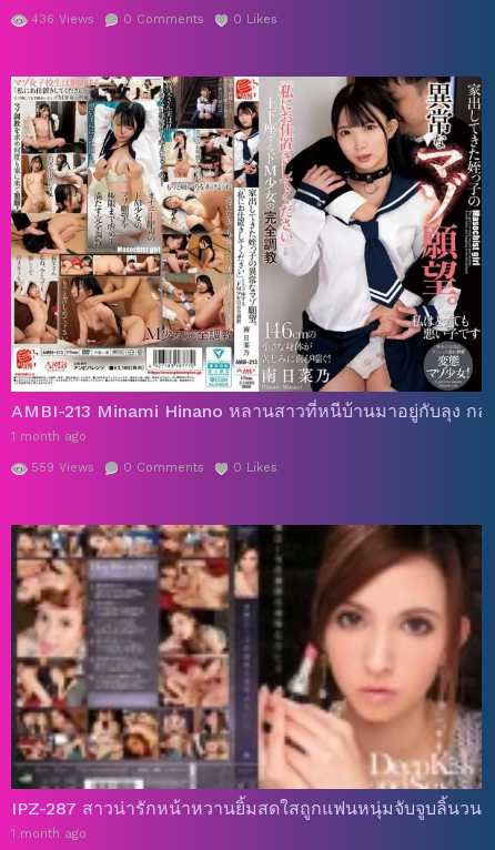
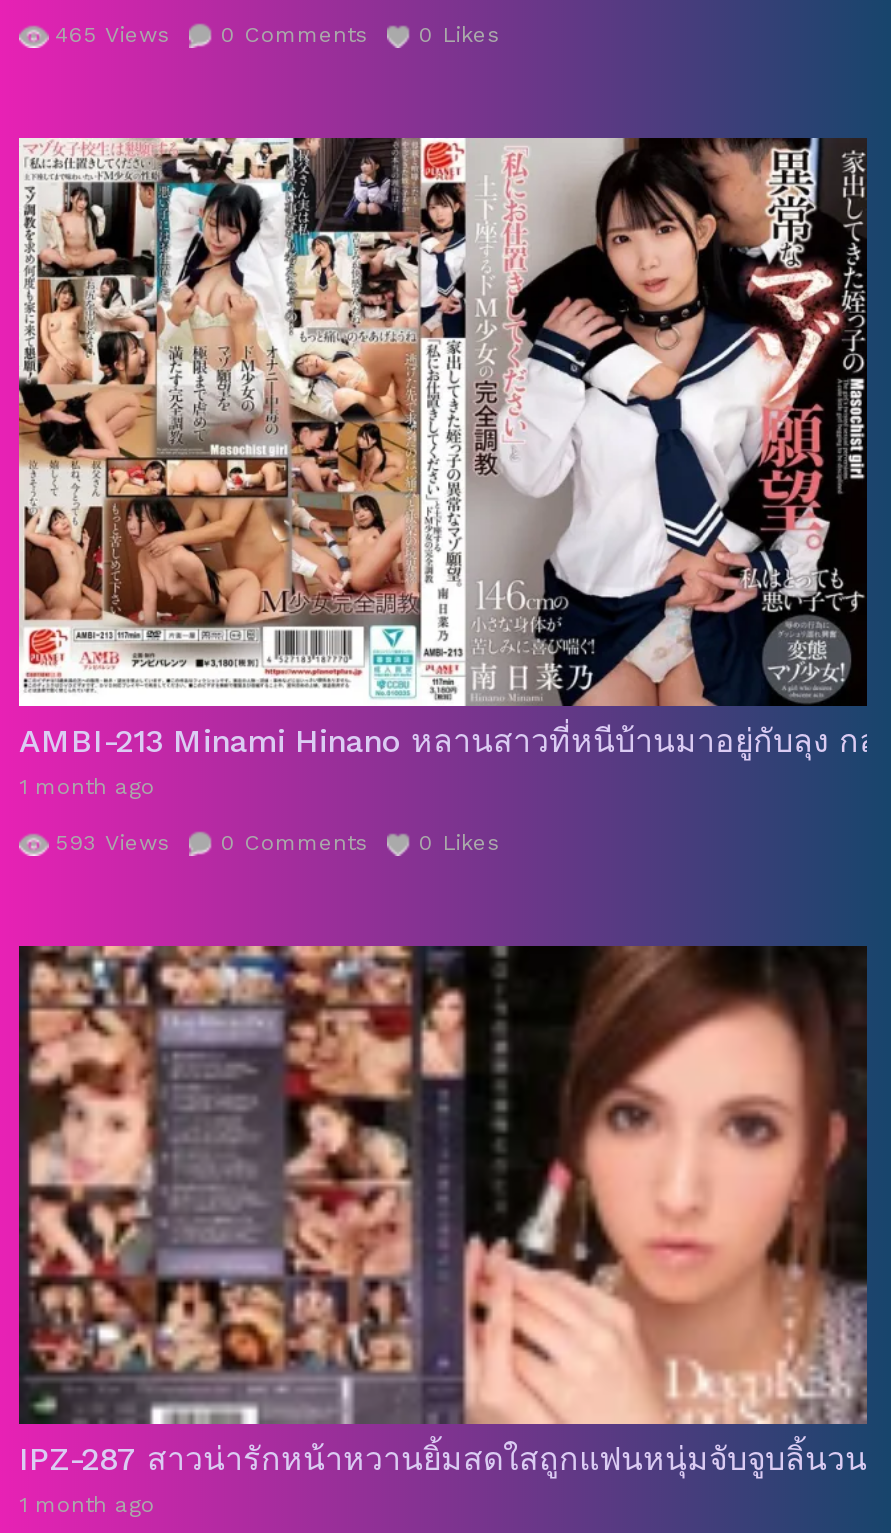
[31,12,277,26] 436 Views 0 Comments 0 Likes -> [55,22,499,48] 465 Views 0 Comments 0 Likes
[31,460,277,475] 559 Views 0 Comments 0 Likes -> [55,830,499,856] 593 Views 0 Comments 0 Likes

